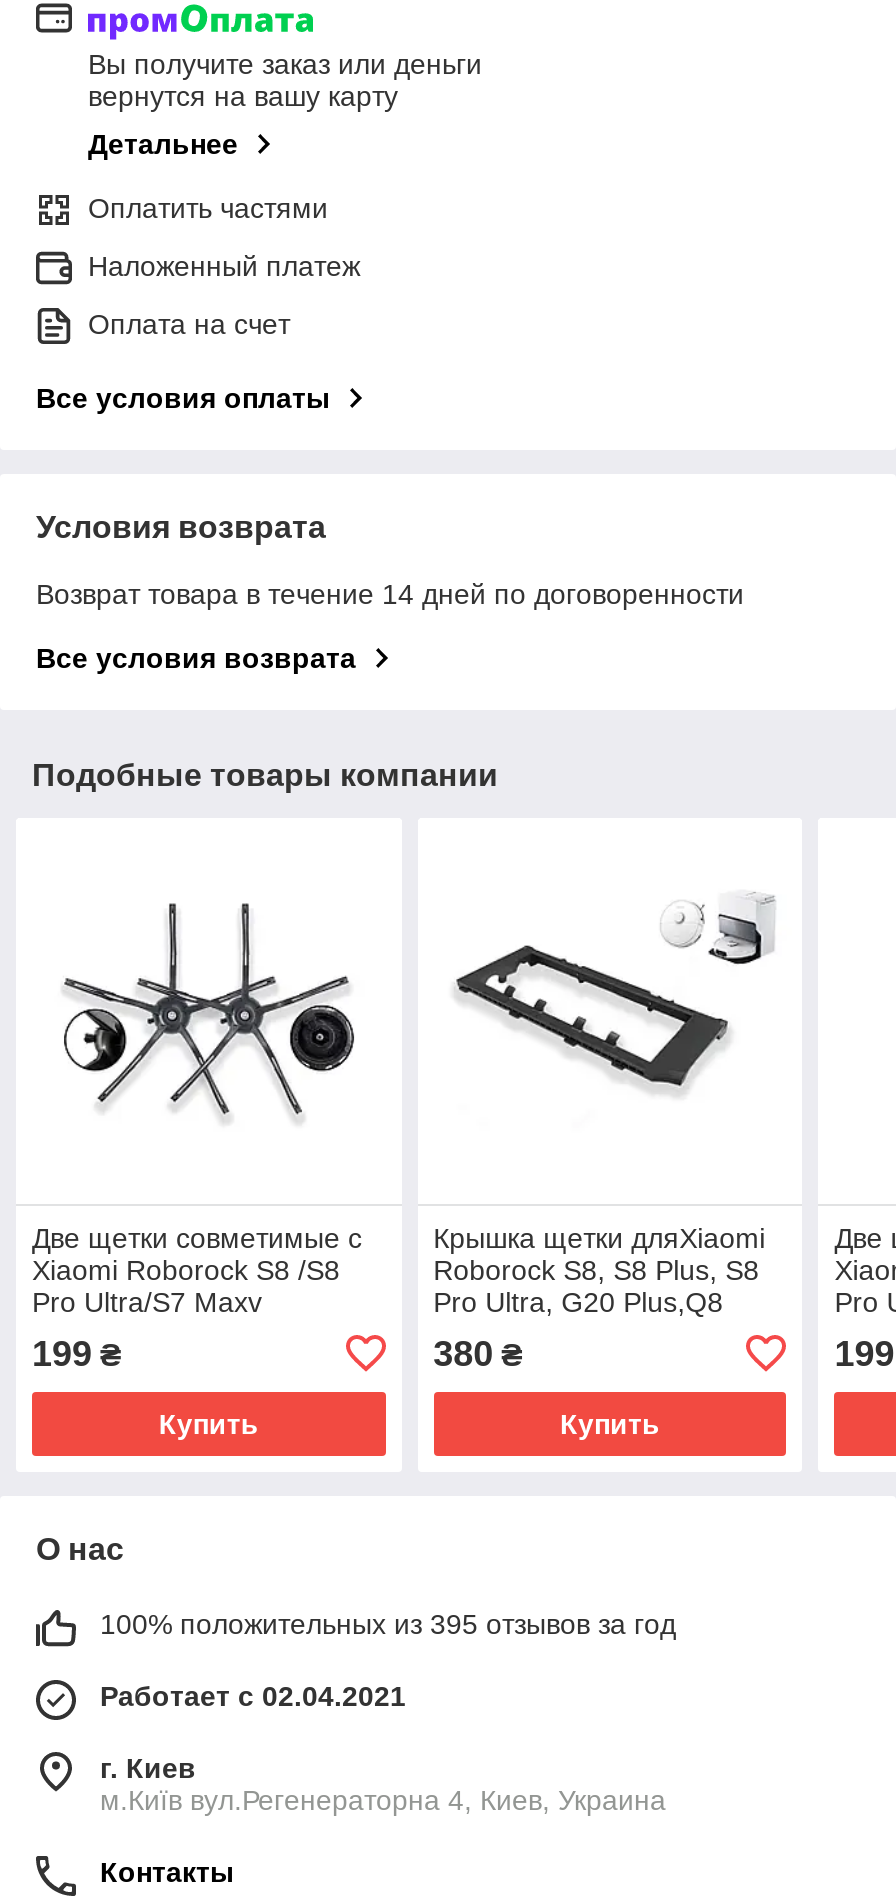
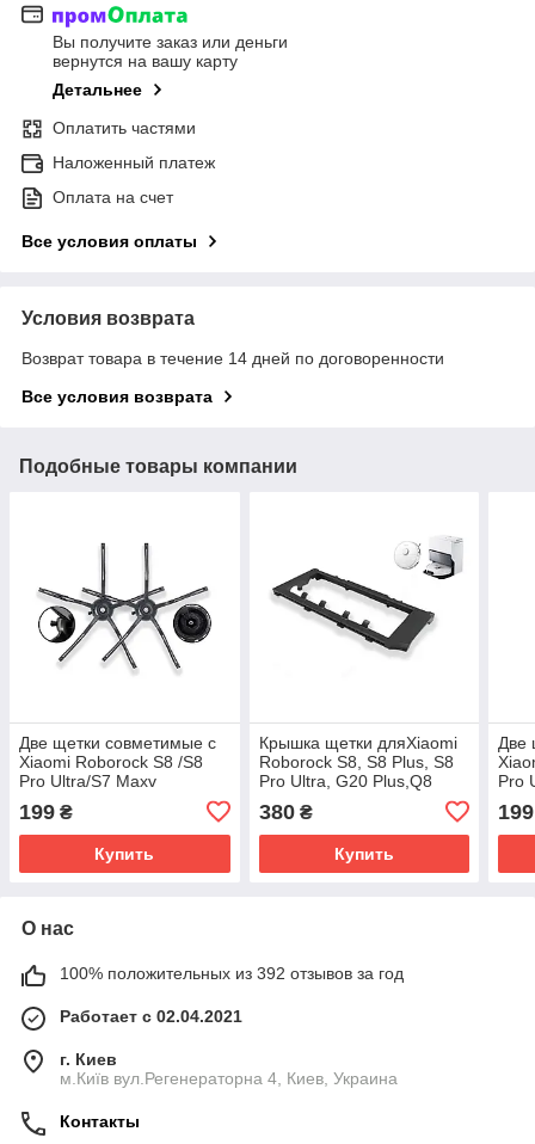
[100,1607,676,1639] 100% положительных из 395 отзывов за год -> [60,963,404,982] 100% положительных из 392 отзывов за год

